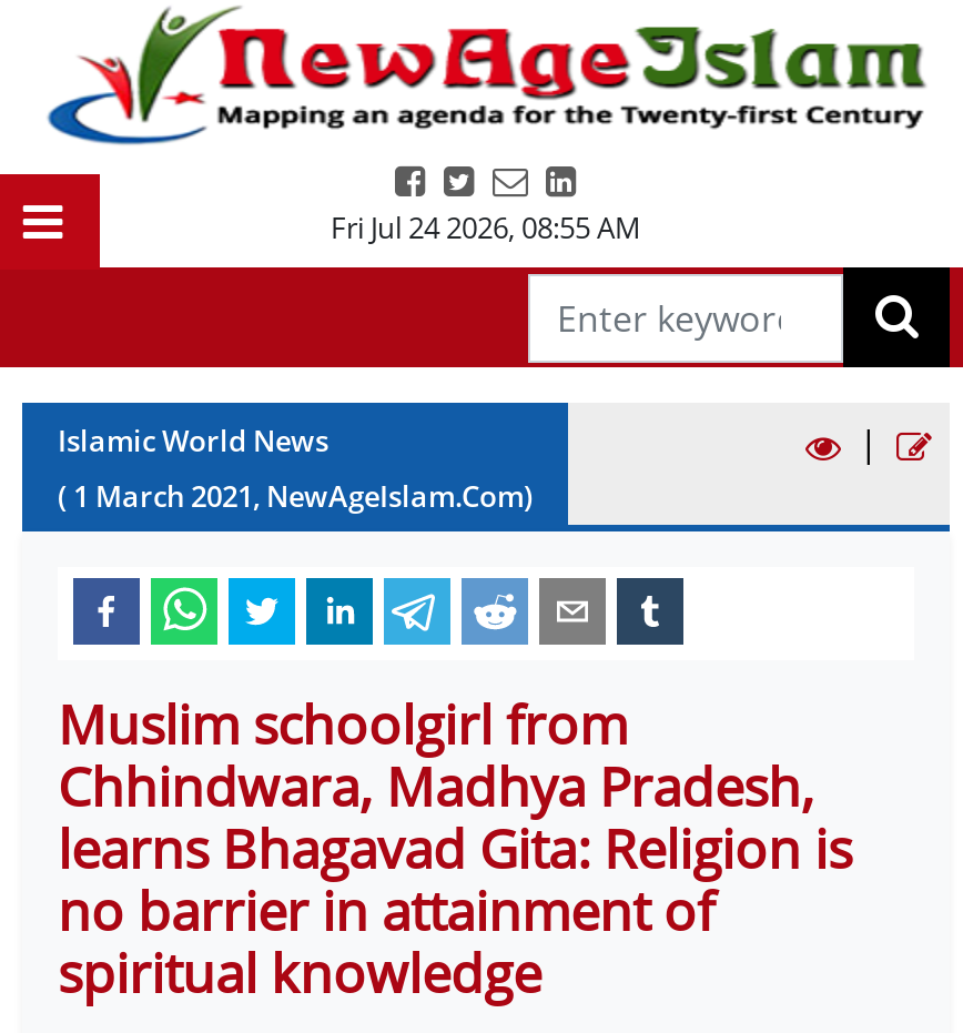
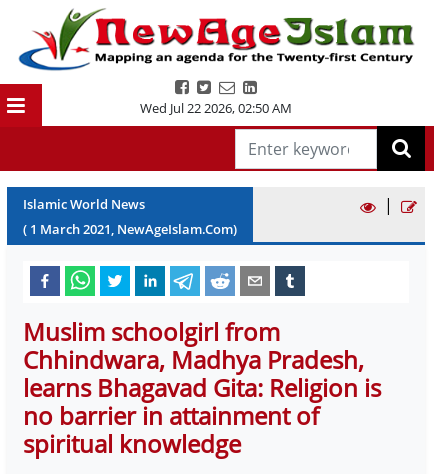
[331,207,641,247] Fri Jul 24 2026, 08:55 AM -> [140,99,292,117] Wed Jul 22 2026, 02:50 AM

